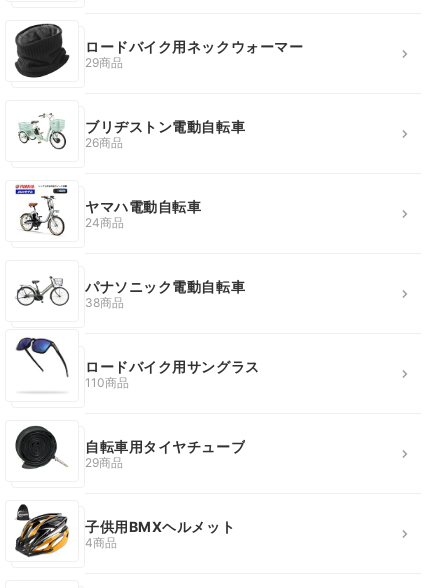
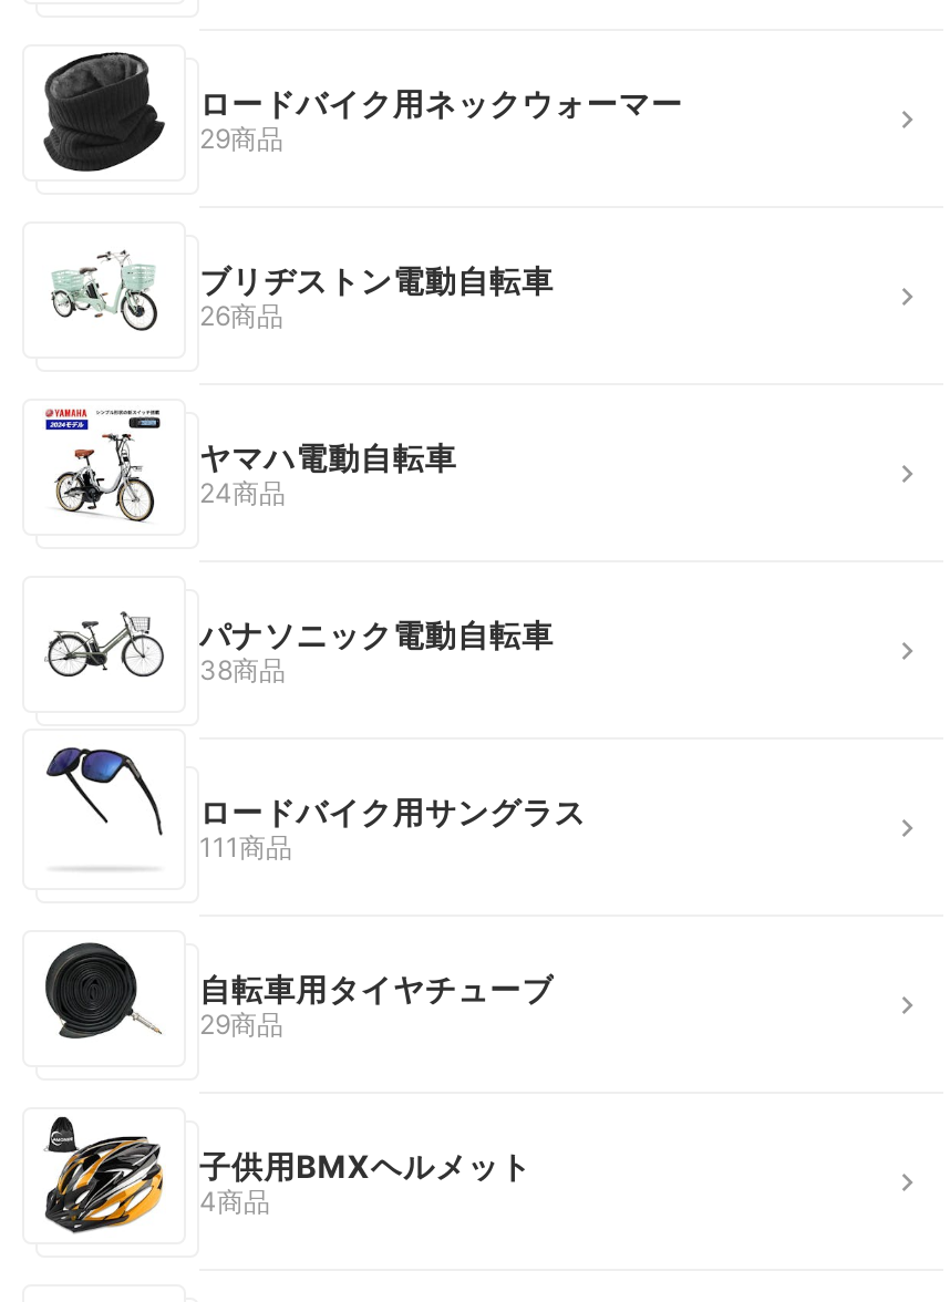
[85,374,129,389] 110商品 -> [199,829,292,862] 111商品

